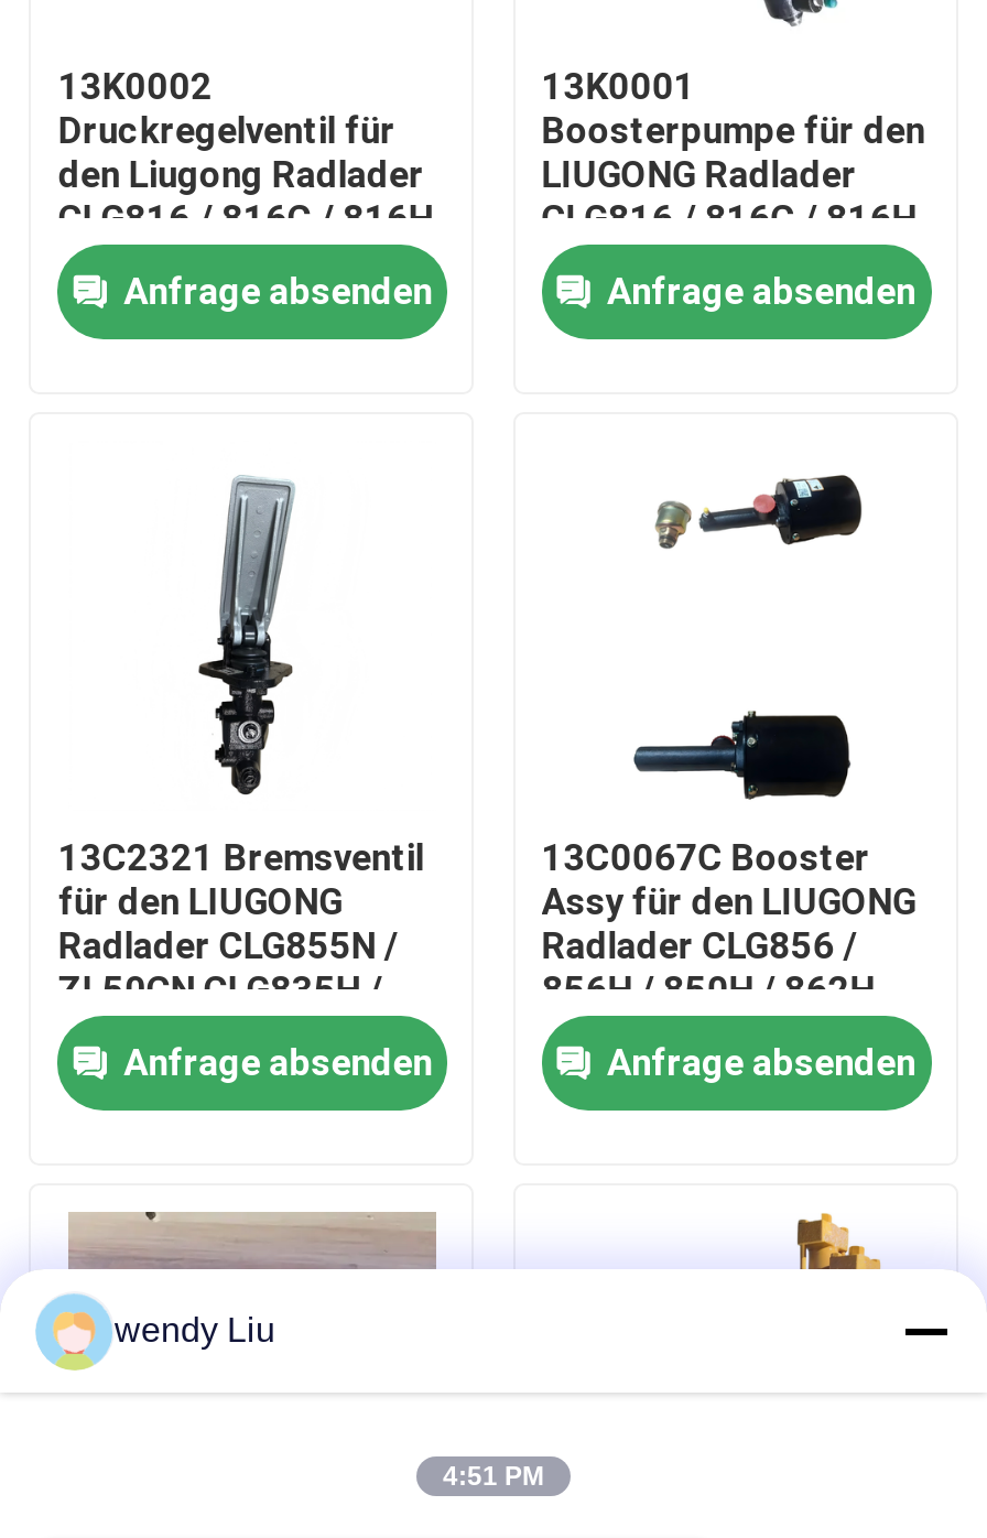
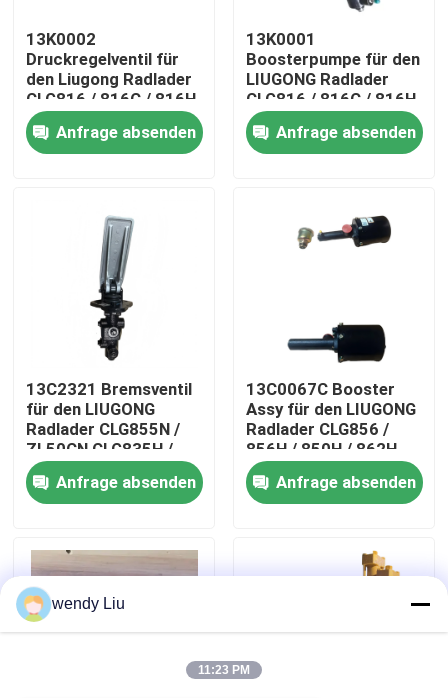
[443,1461,544,1492] 4:51 PM -> [198,663,250,677] 11:23 PM

